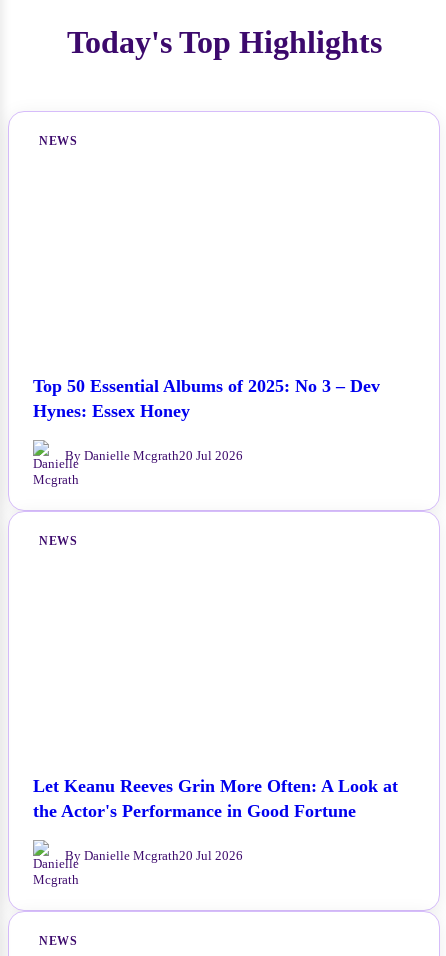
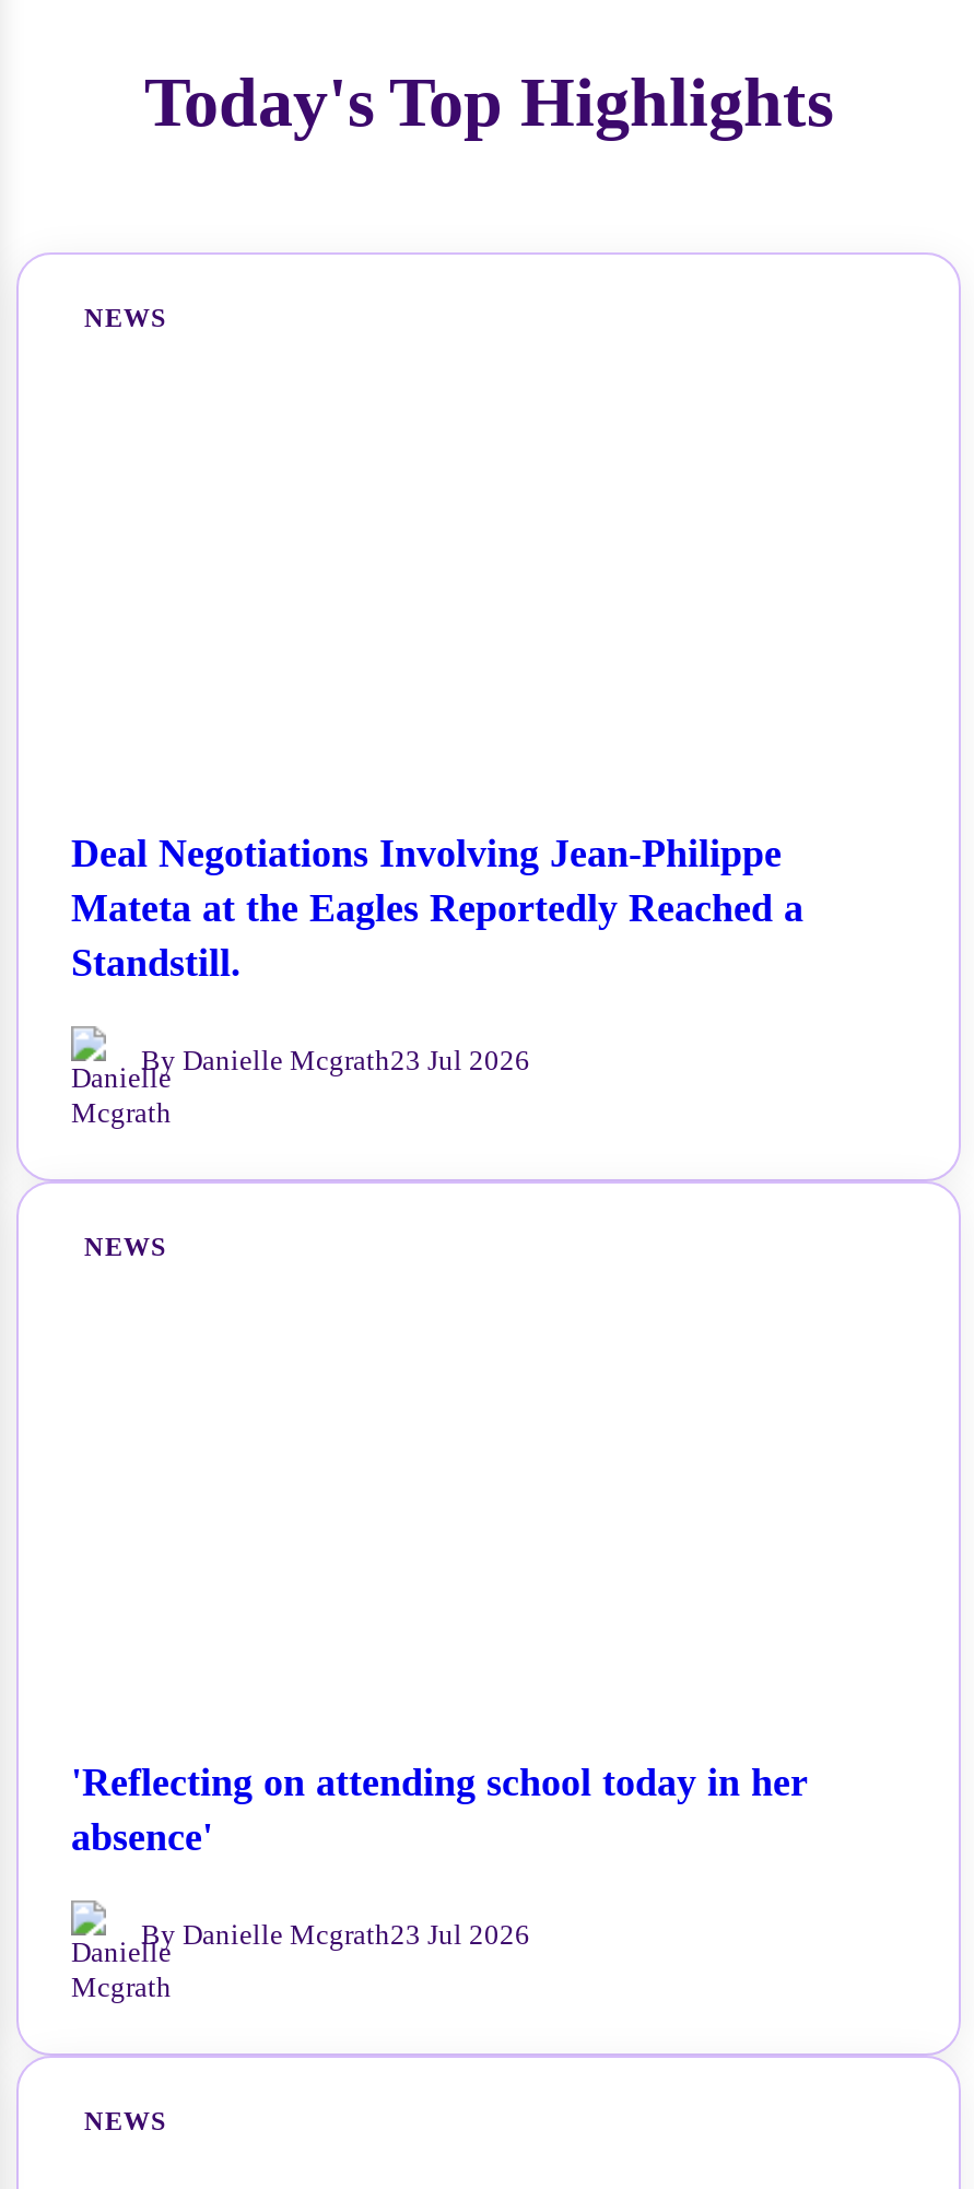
[33,375,380,420] Top 50 Essential Albums of 2025: No 3 – Dev | Hynes: Essex Honey -> [71,831,803,984] Deal Negotiations Involving Jean-Philippe | Mateta at the Eagles Reportedly Reached a | Standstill.
[65,447,243,462] By Danielle Mcgrath20 Jul 2026 -> [141,1043,530,1075] By Danielle Mcgrath23 Jul 2026
[33,775,398,820] Let Keanu Reeves Grin More Often: A Look at | the Actor's Performance in Good Fortune -> [71,1760,808,1858] 'Reflecting on attending school today in her | absence'
[65,847,243,862] By Danielle Mcgrath20 Jul 2026 -> [141,1917,530,1950] By Danielle Mcgrath23 Jul 2026

